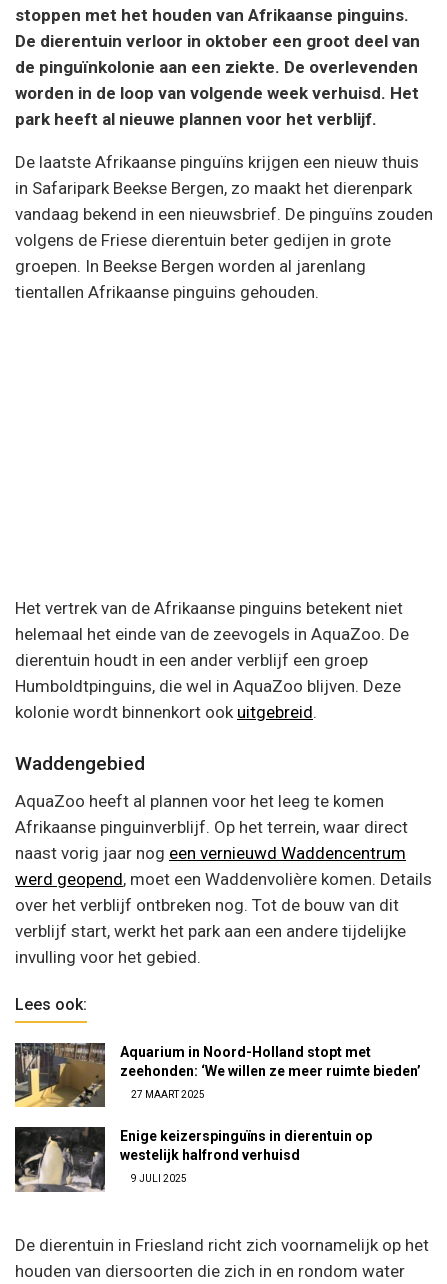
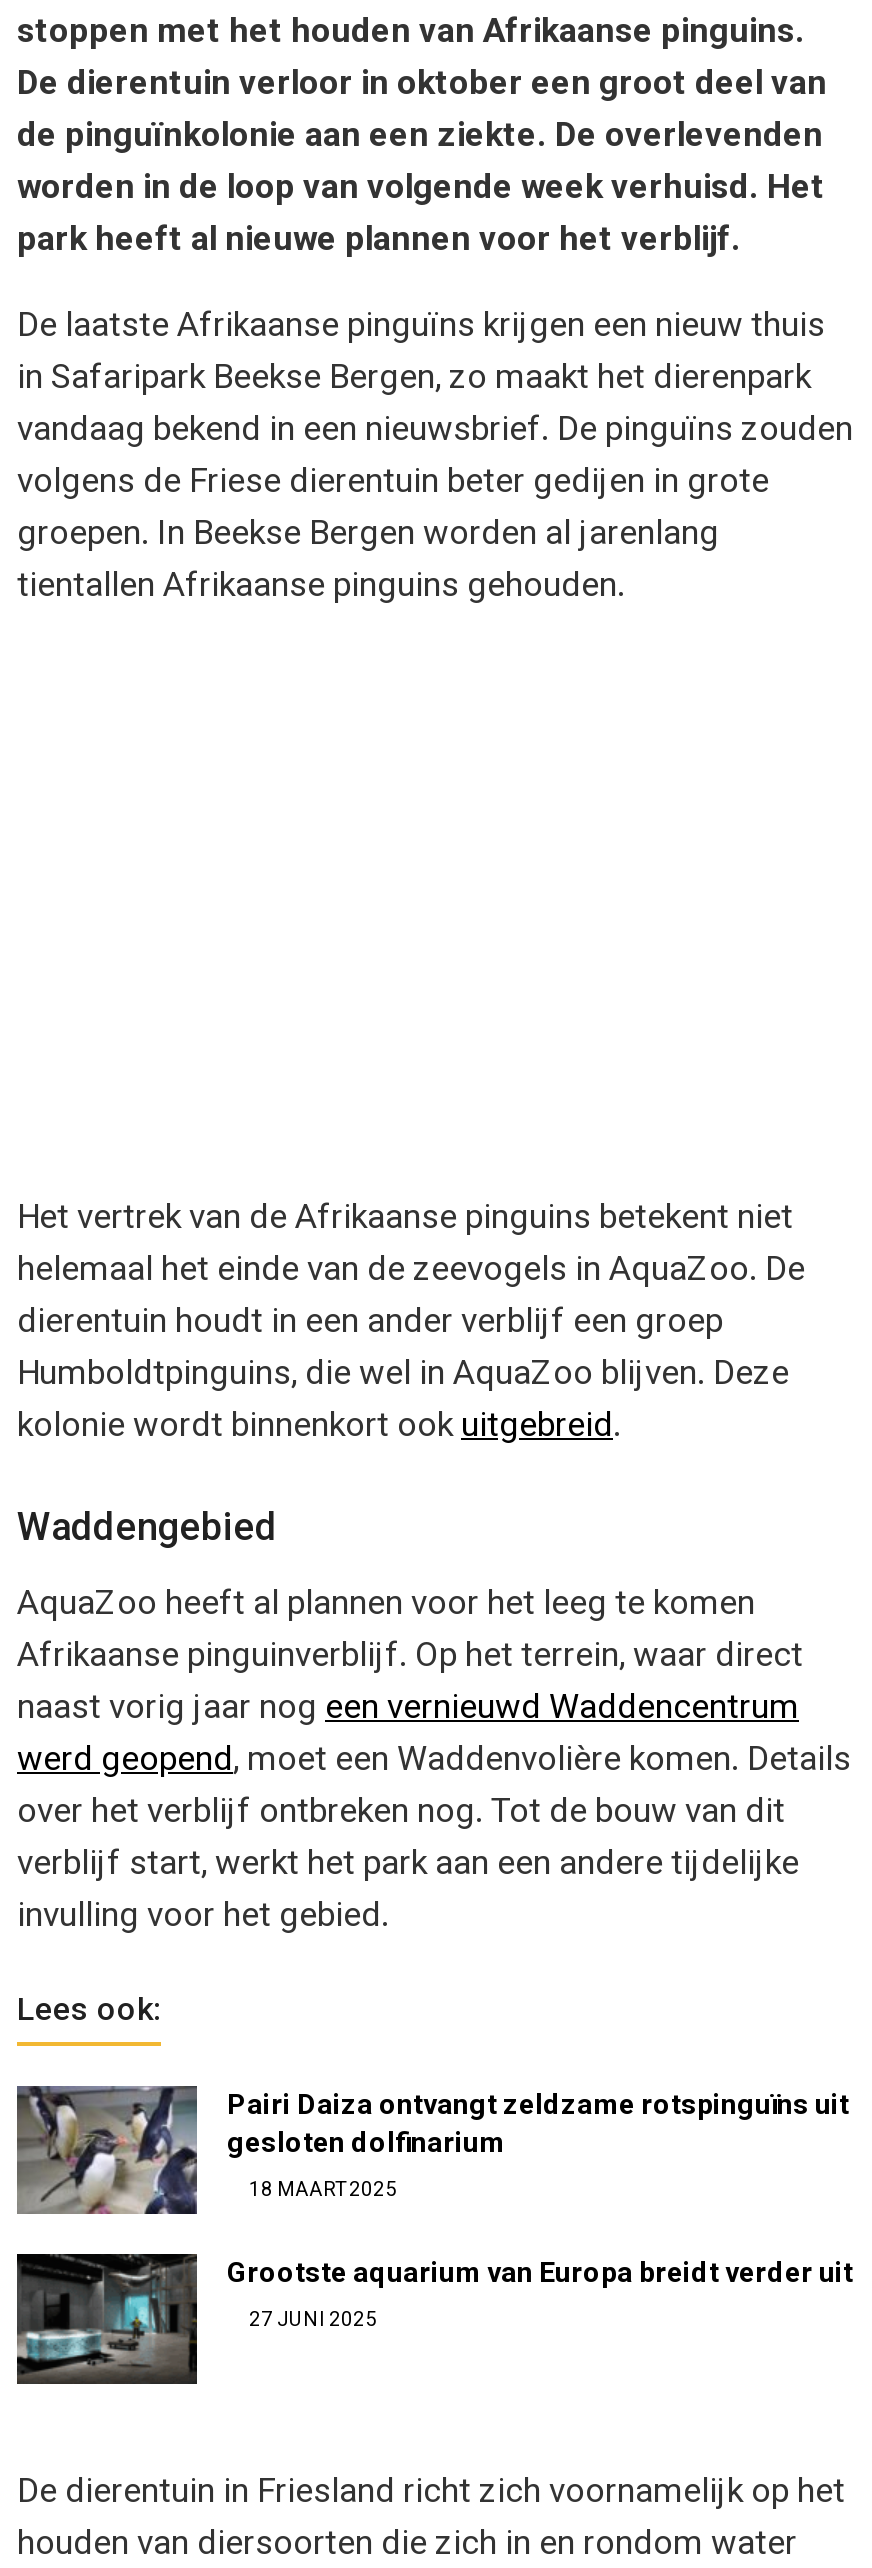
[14,1042,421,1108] [image] | Aquarium in Noord-Holland stopt met | zeehonden: ‘We willen ze meer ruimte bieden’ -> [15,2084,849,2216] [image] | Pairi Daiza ontvangt zeldzame rotspinguïns uit | gesloten dolfinarium
[129,1089,205,1100] 27 MAART 2025 -> [245,2178,397,2200] 18 MAART 2025
[14,1126,372,1193] [image] | Enige keizerspinguïns in dierentuin op | westelijk halfrond verhuisd -> [15,2254,853,2386] [image] | Grootste aquarium van Europa breidt verder uit
[129,1173,187,1184] 9 JULI 2025 -> [245,2309,377,2331] 27 JUNI 2025

